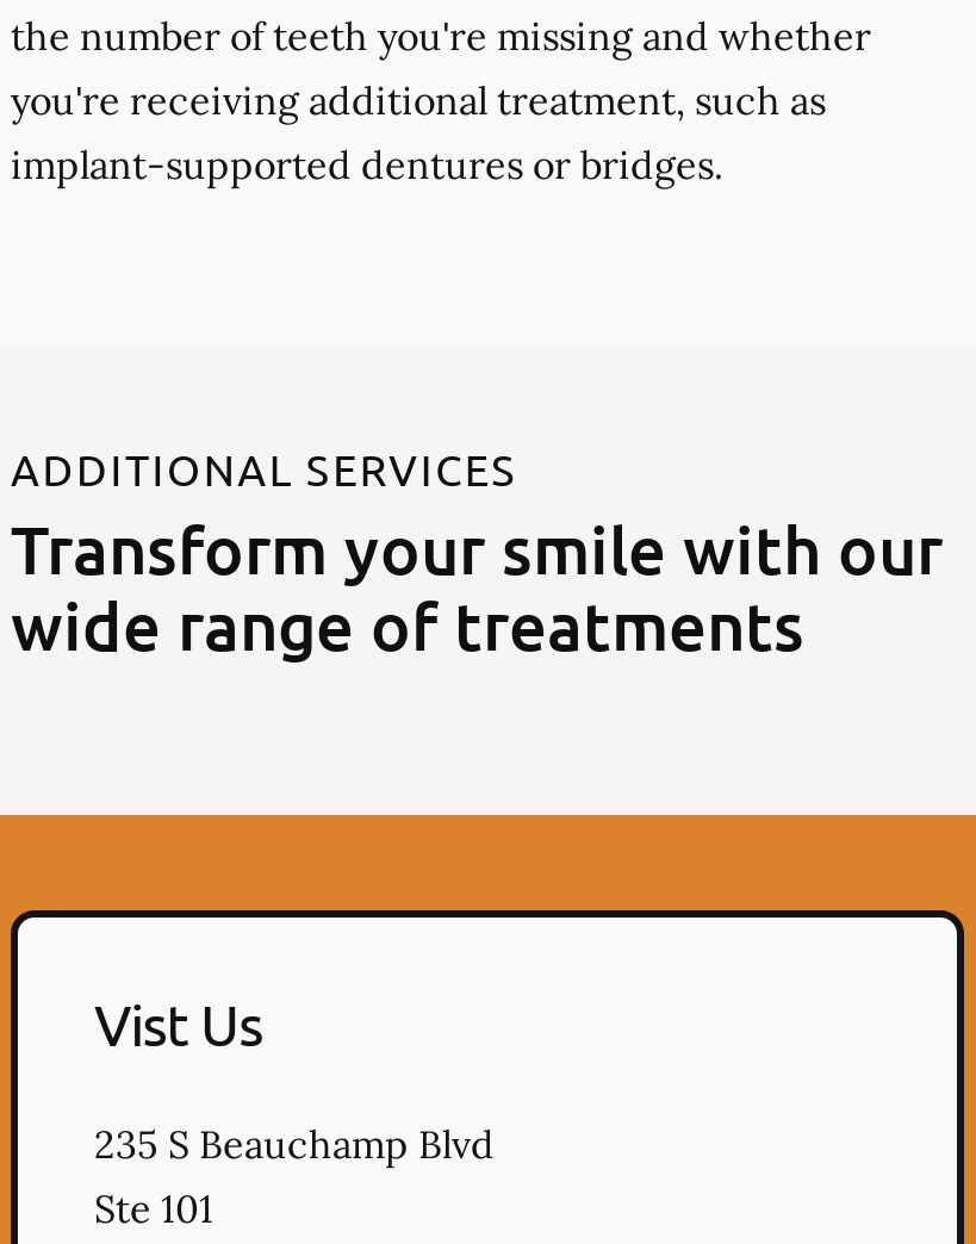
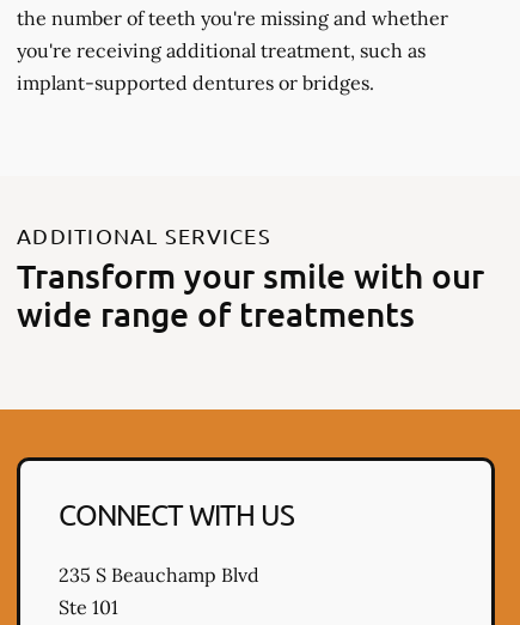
[94,989,263,1058] Vist Us -> [59,497,295,532] CONNECT WITH US

